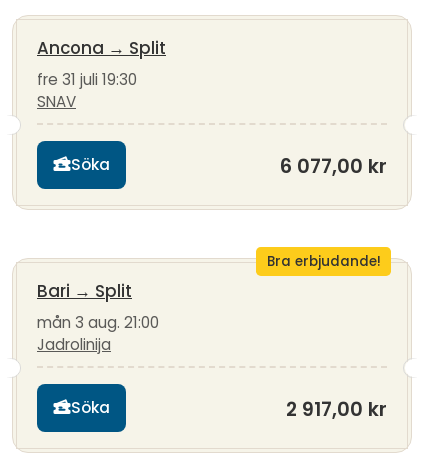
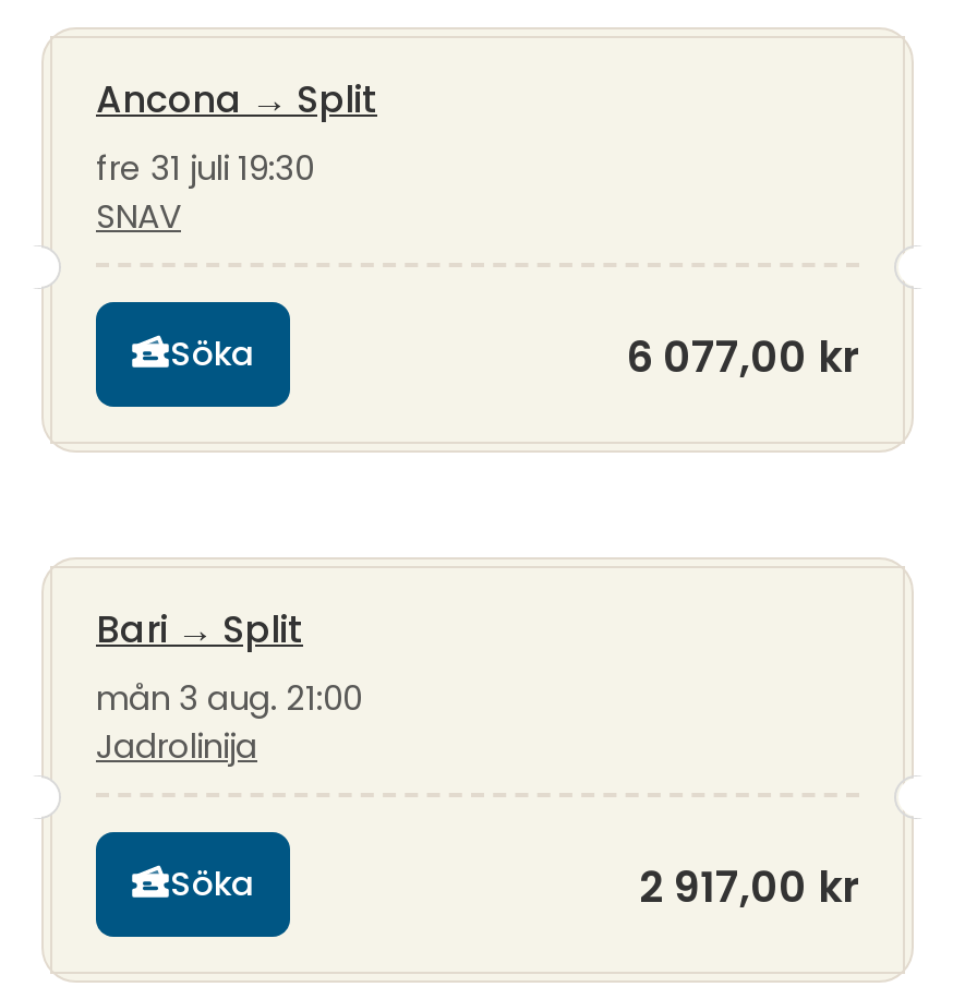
[267,252,381,271] Bra erbjudande! -> none

